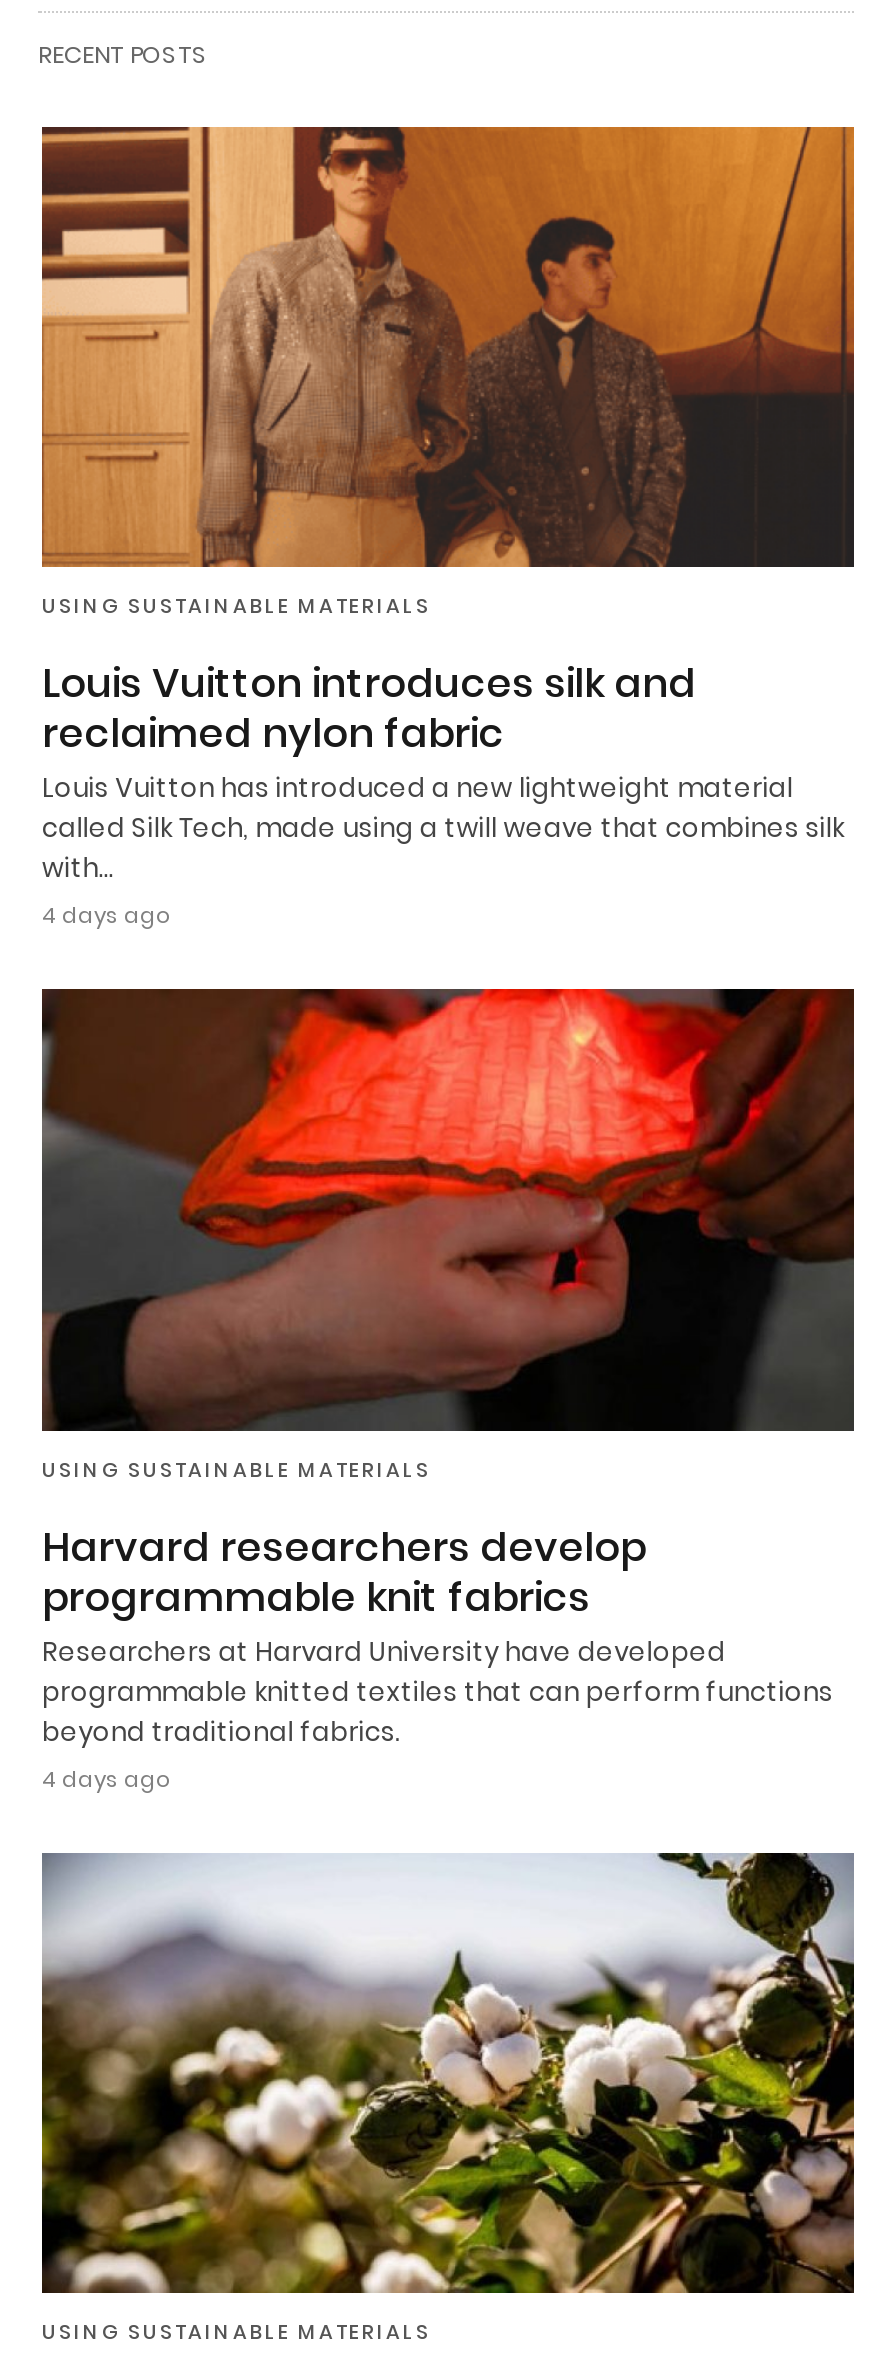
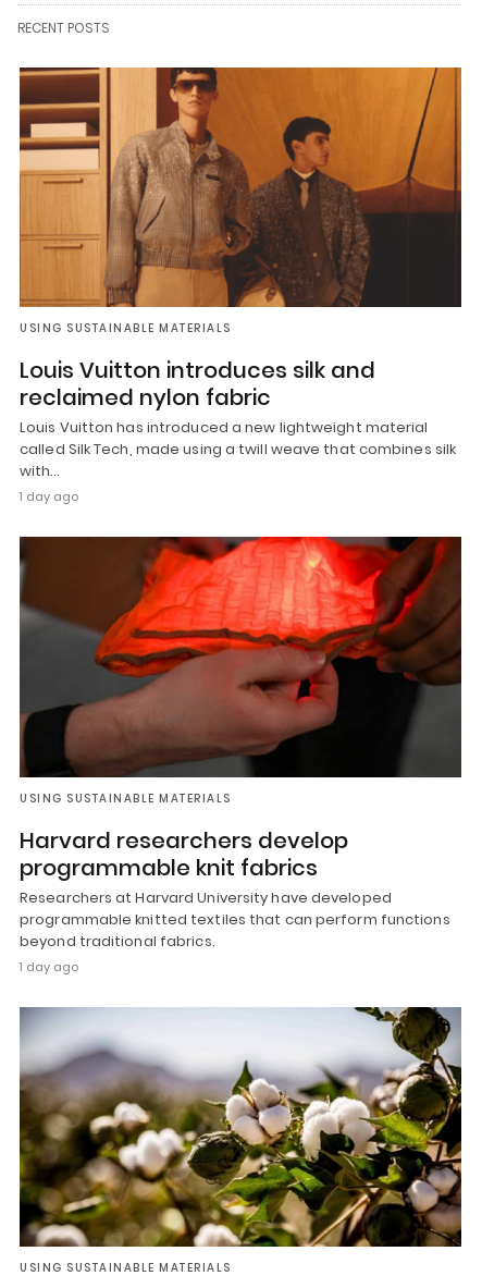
[42,899,170,931] 4 days ago -> [20,488,78,505] 1 day ago
[42,1763,170,1795] 4 days ago -> [20,958,78,975] 1 day ago

